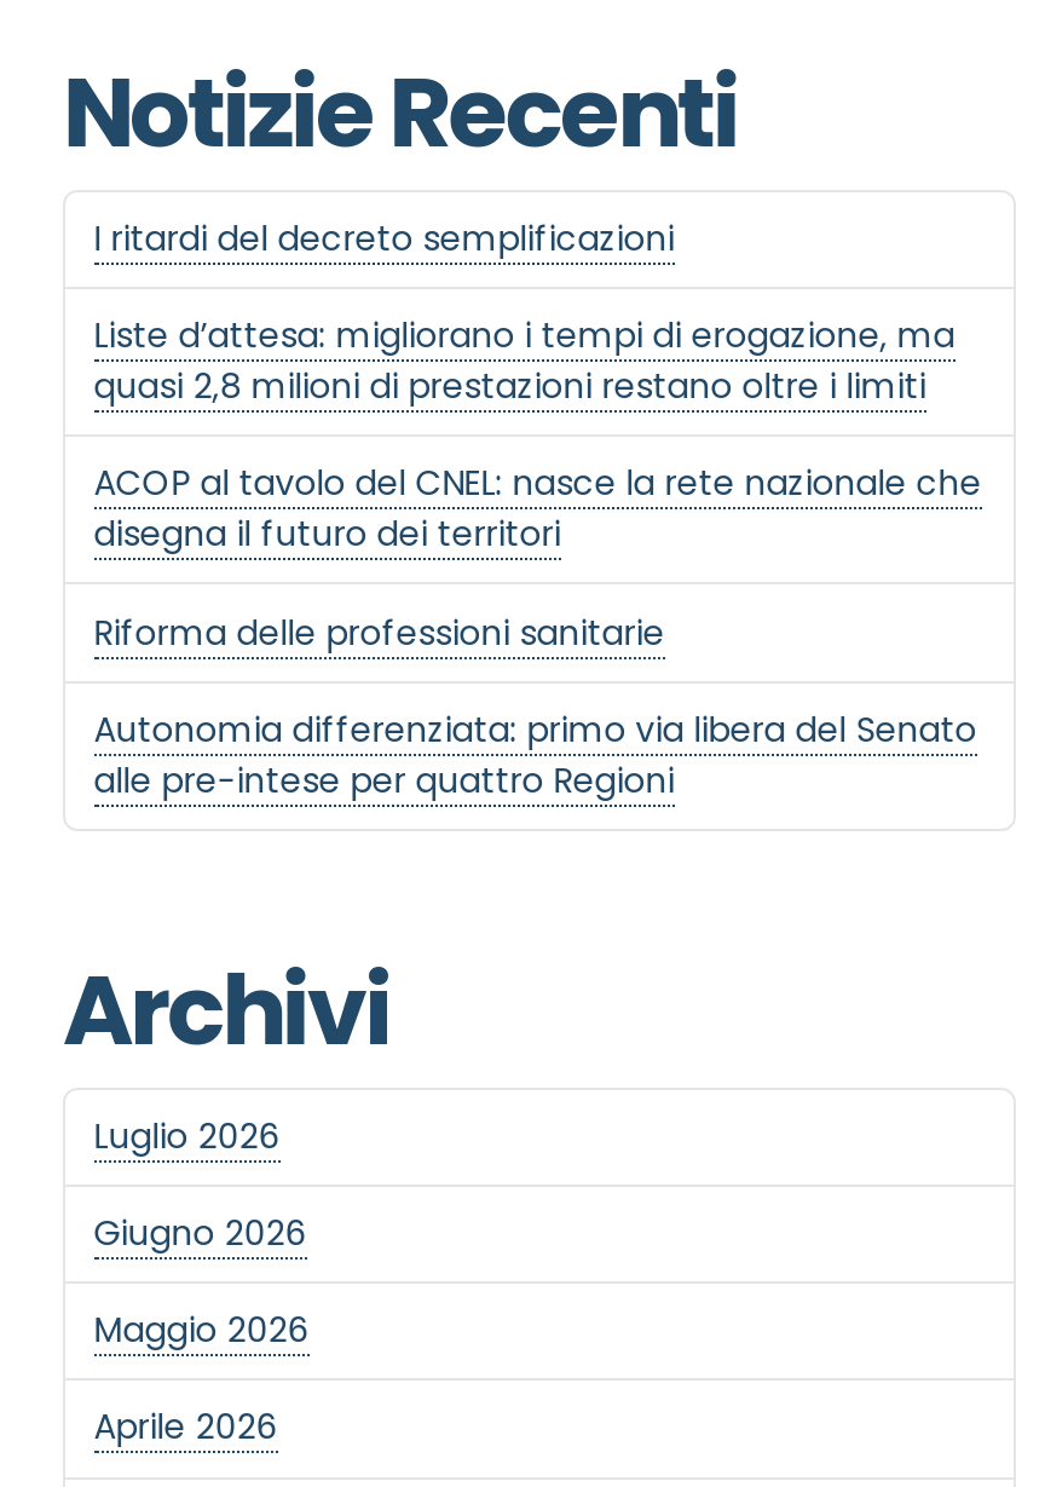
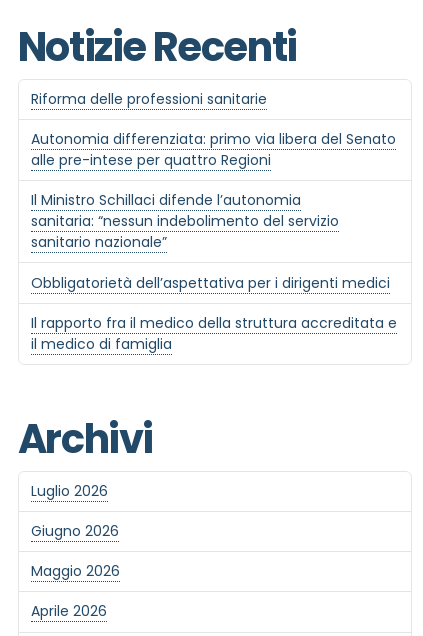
[94,214,982,559] I ritardi del decreto semplificazioni | Liste d’attesa: migliorano i tempi di erogazione, ma | quasi 2,8 milioni di prestazioni restano oltre i limiti | ACOP al tavolo del CNEL: nasce la rete nazionale che | disegna il futuro dei territori -> none
moved [94,607,977,804] -> [31,89,396,170]: Riforma delle professioni sanitarie | Autonomia differenziata: primo via libera del Senato | alle pre-intese per quattro Regioni
none -> [31,190,397,354] Il Ministro Schillaci difende l’autonomia | sanitaria: “nessun indebolimento del servizio | sanitario nazionale” | Obbligatorietà dell’aspettativa per i dirigenti medici | Il rapporto fra il medico della struttura accreditata e | il medico di famiglia

